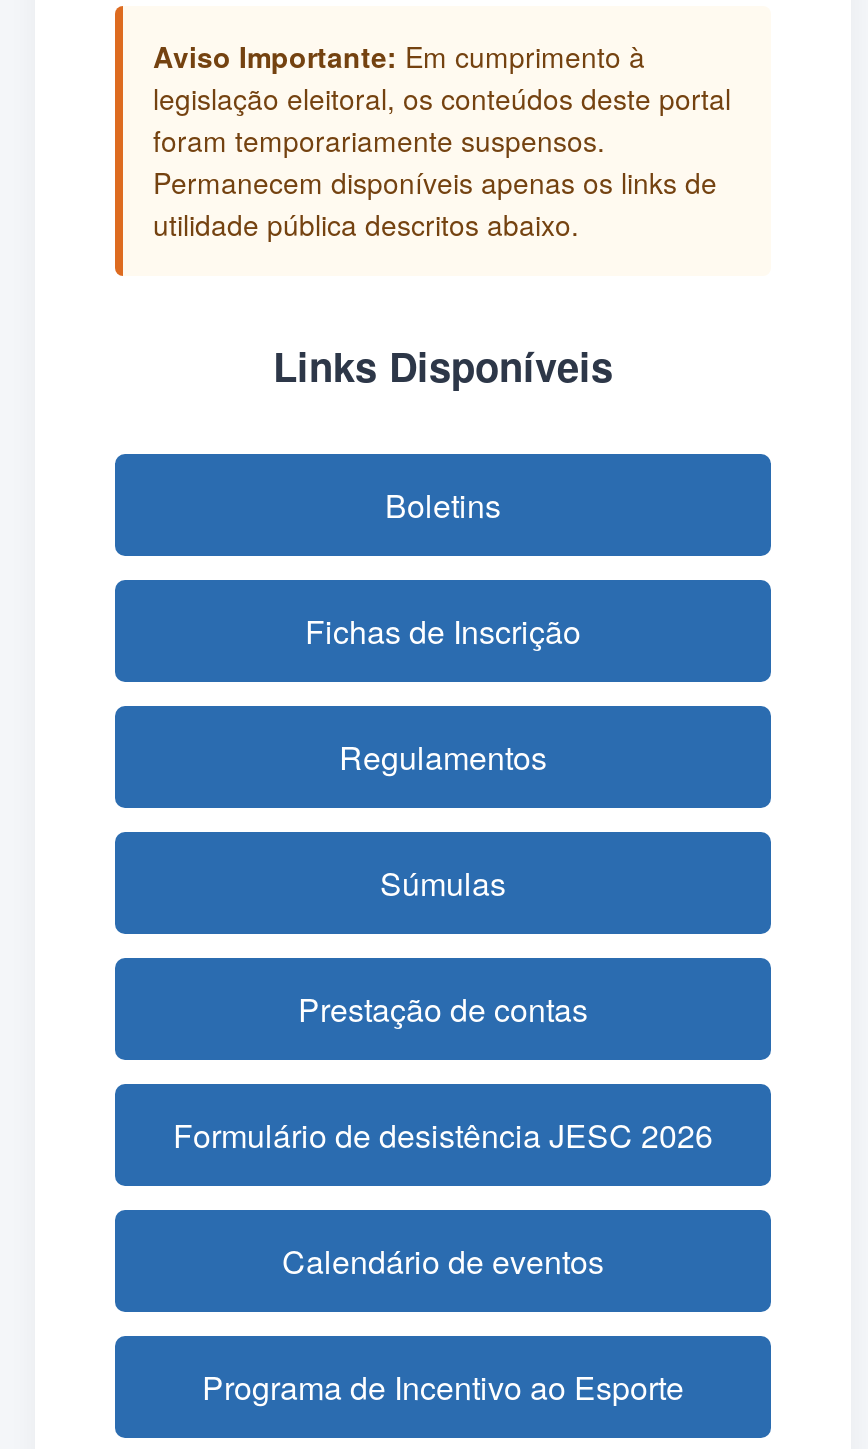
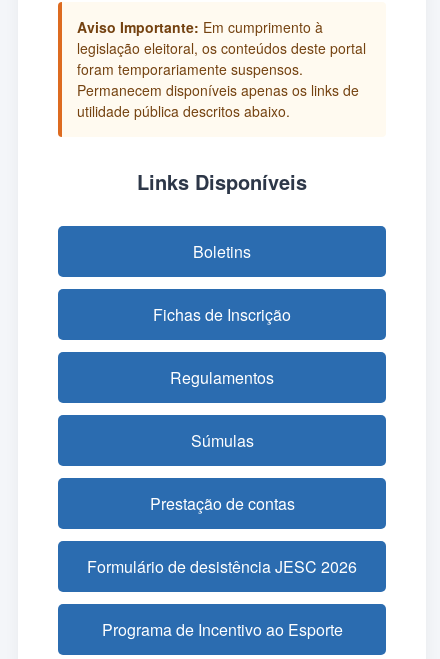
[282,1238,604,1284] Calendário de eventos -> none

